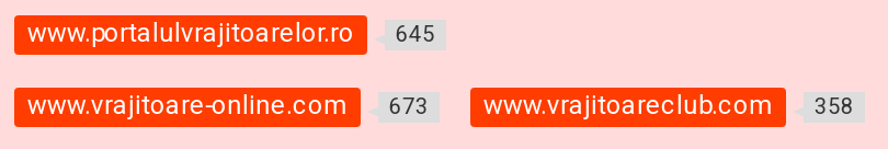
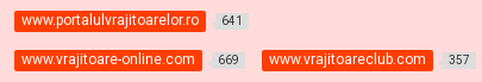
[27,17,435,48] www.portalulvrajitoarelor.ro 645 -> [21,12,243,28] www.portalulvrajitoarelor.ro 641
[27,90,428,121] www.vrajitoare-online.com 673 -> [21,51,239,68] www.vrajitoare-online.com 669
[483,90,854,121] www.vrajitoareclub.com 358 -> [269,51,470,68] www.vrajitoareclub.com 357

